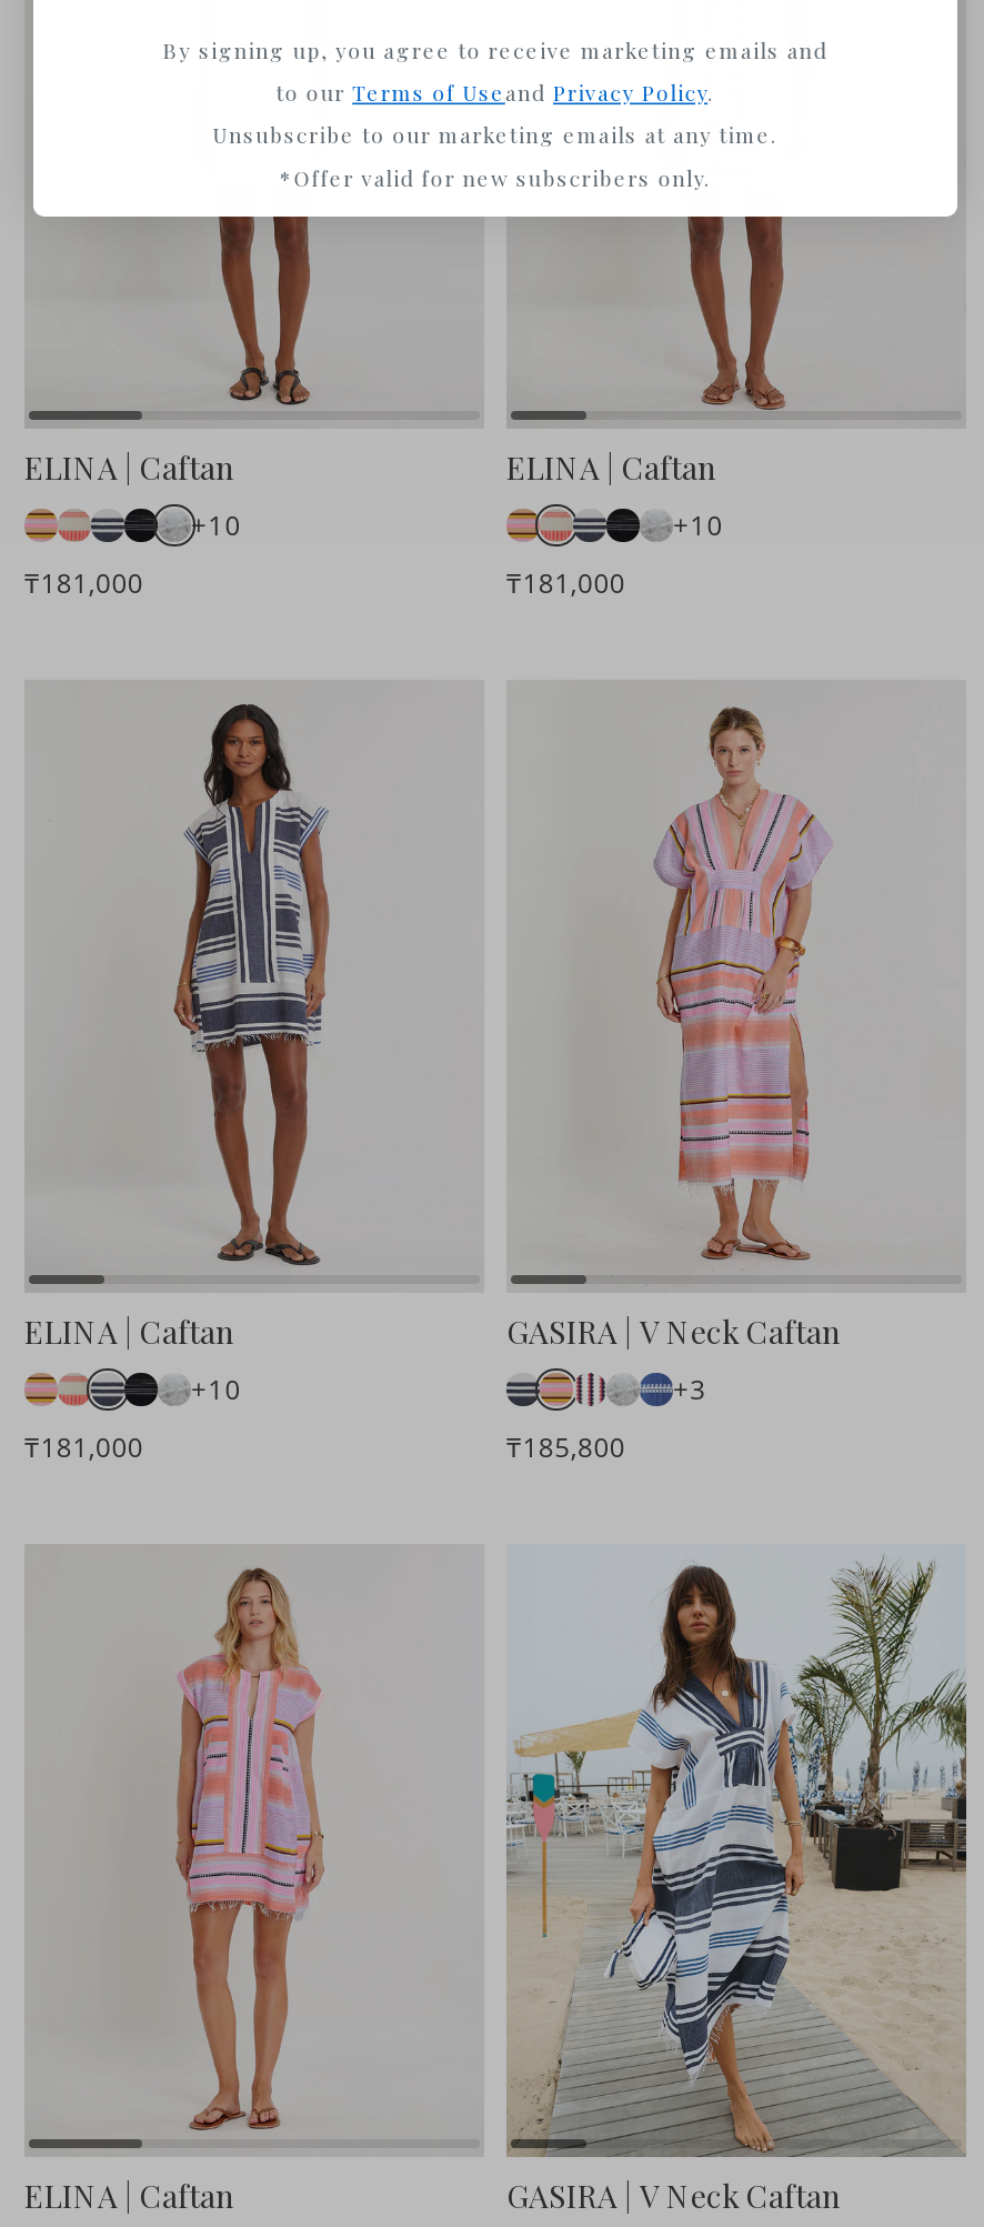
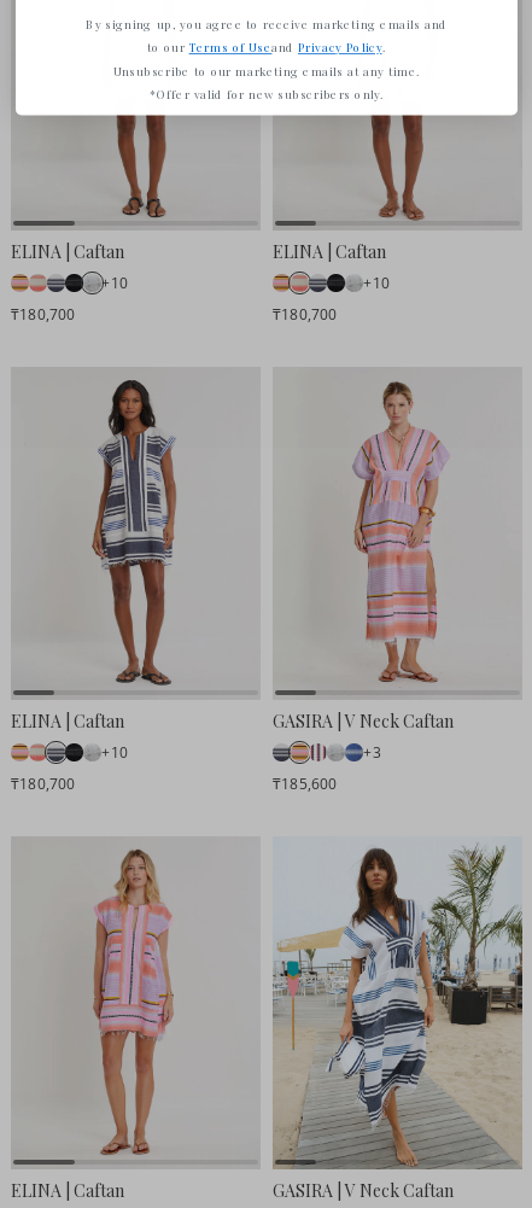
[24,564,143,602] ₸181,000 -> [11,304,76,325] ₸180,700
[506,564,625,602] ₸181,000 -> [273,304,337,325] ₸180,700
[24,1428,143,1466] ₸181,000 -> [11,773,76,794] ₸180,700
[506,1428,625,1466] ₸185,800 -> [273,773,337,794] ₸185,600

